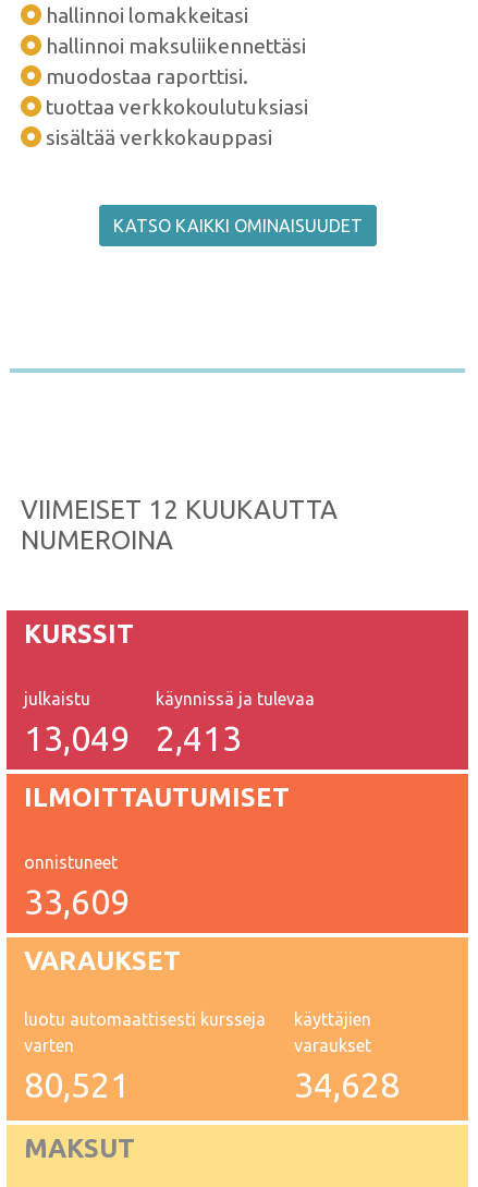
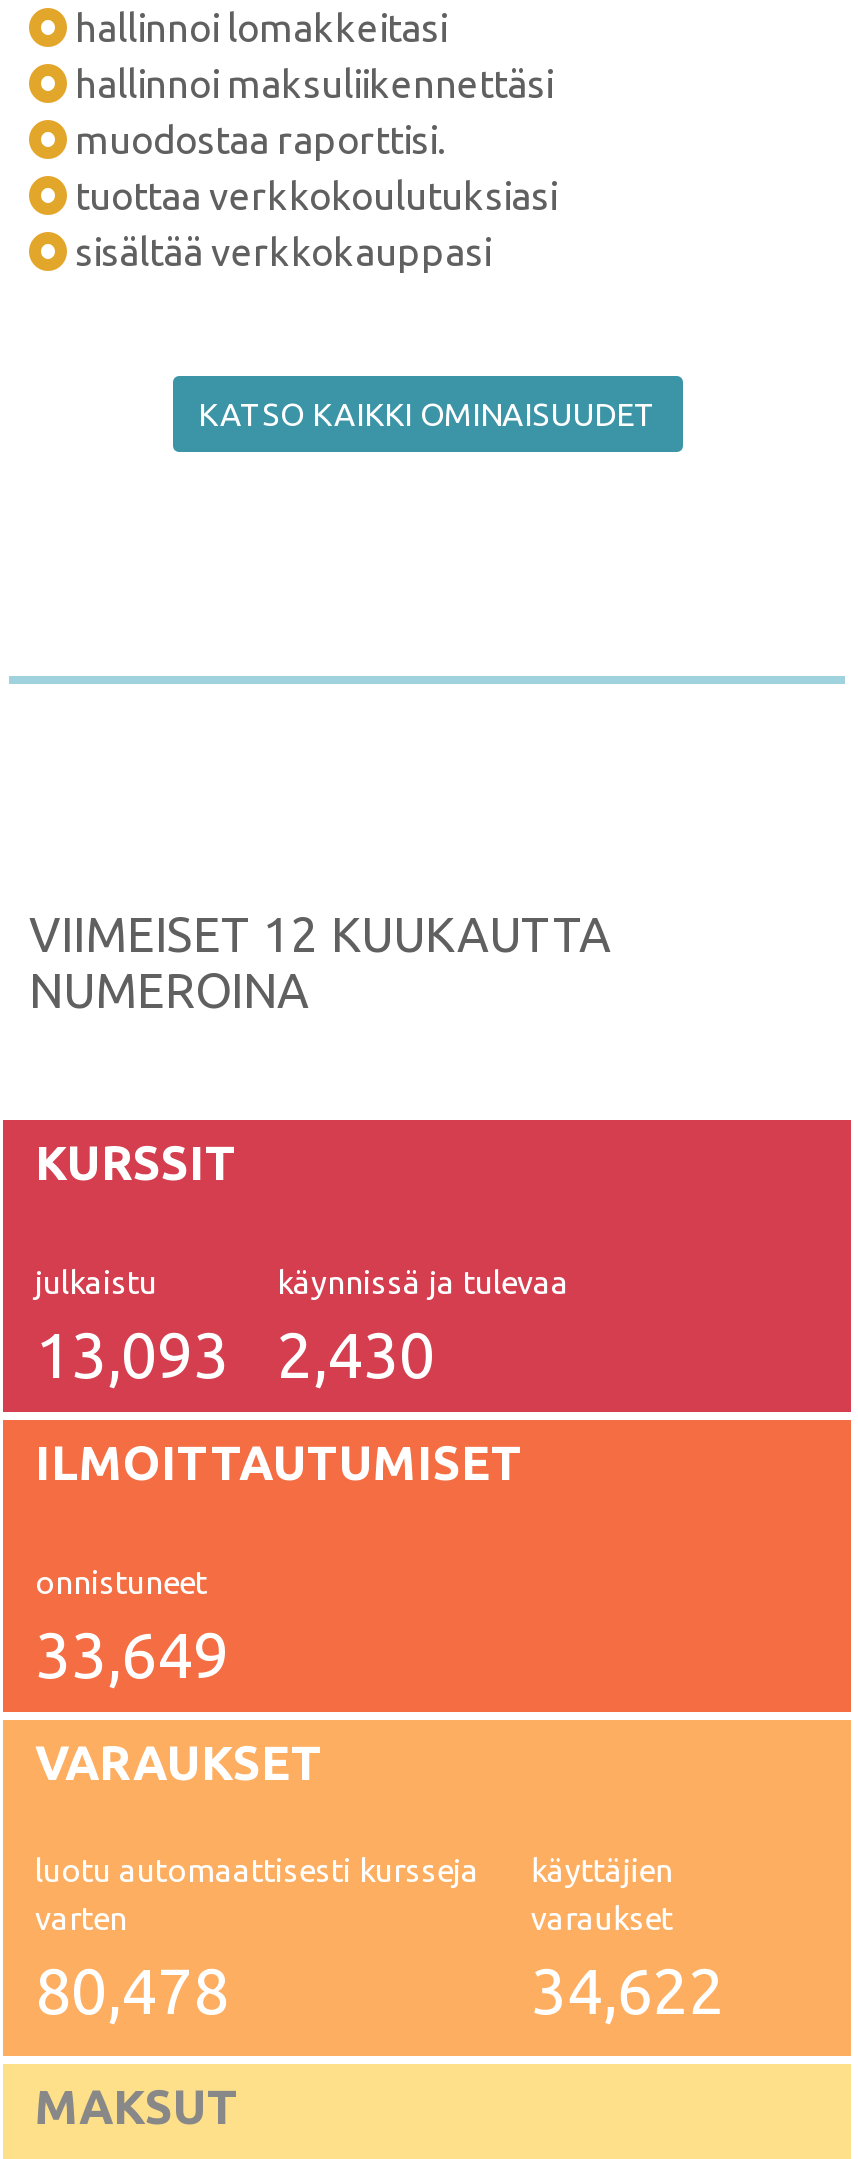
[24,718,130,758] 13,049 -> [35,1318,229,1390] 13,093
[156,718,242,758] 2,413 -> [277,1318,435,1390] 2,430
[24,882,130,921] 33,609 -> [35,1618,229,1690] 33,649
[24,1065,130,1104] 80,521 -> [35,1953,229,2025] 80,478
[294,1065,399,1104] 34,628 -> [531,1953,725,2025] 34,622

